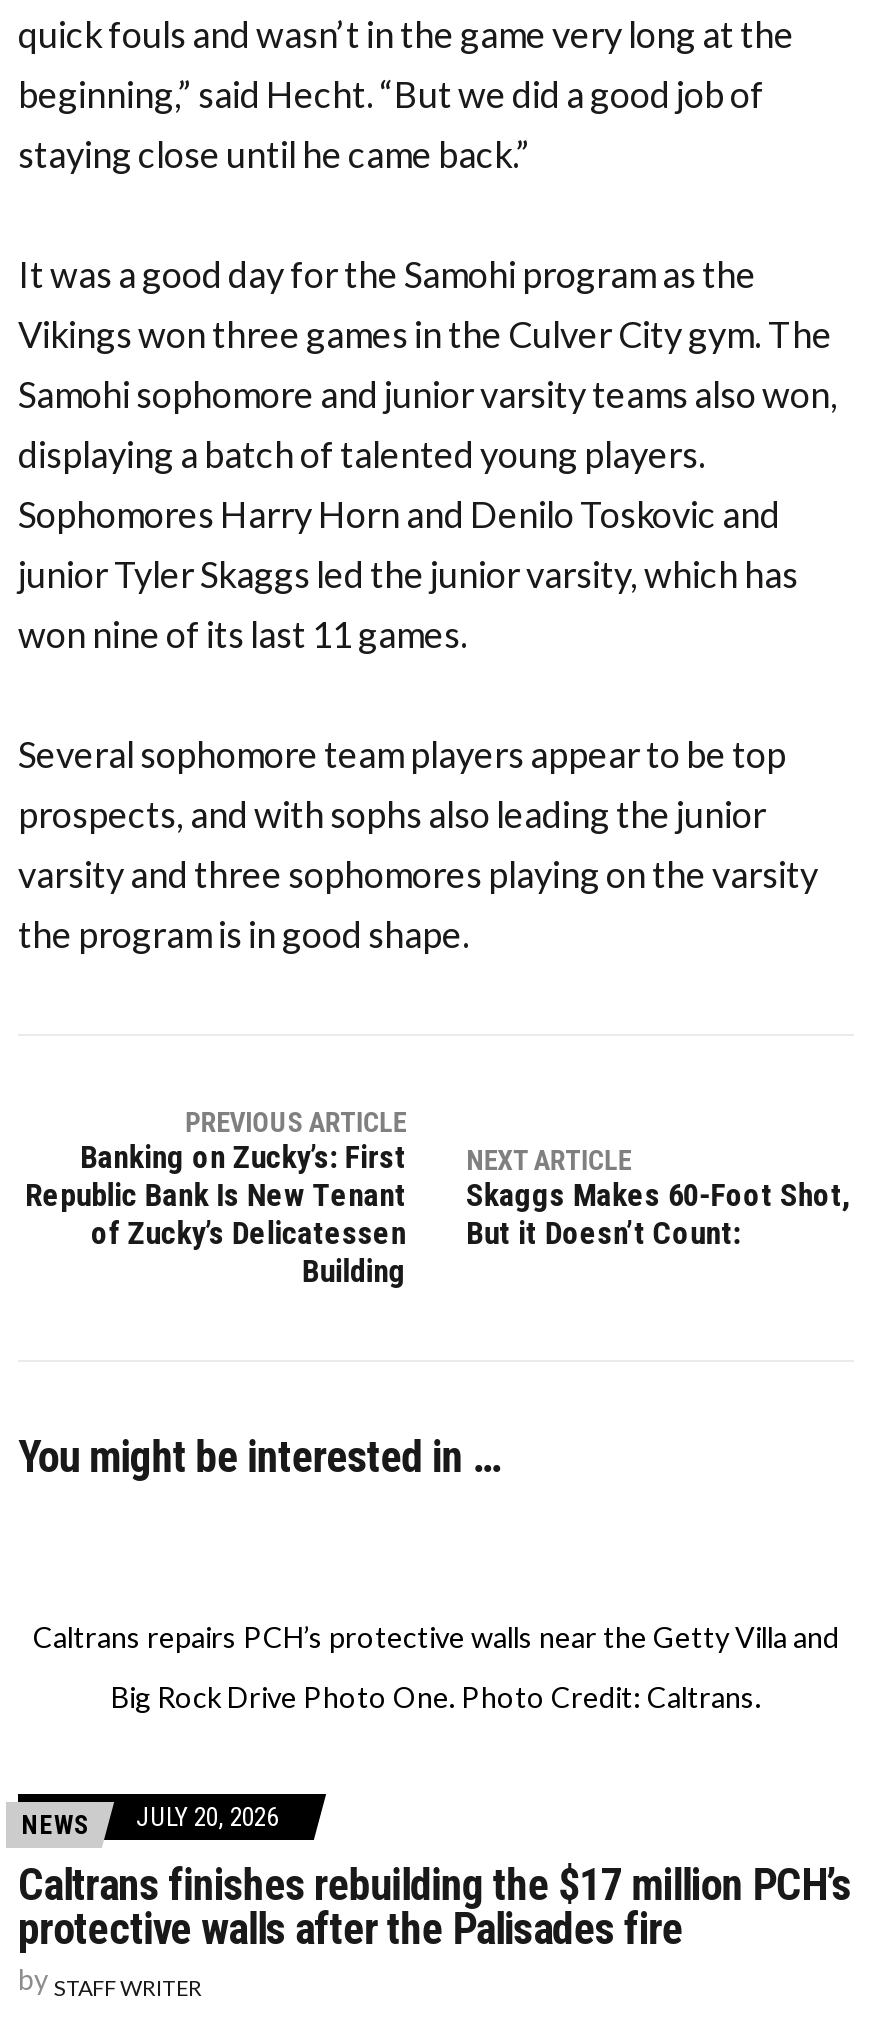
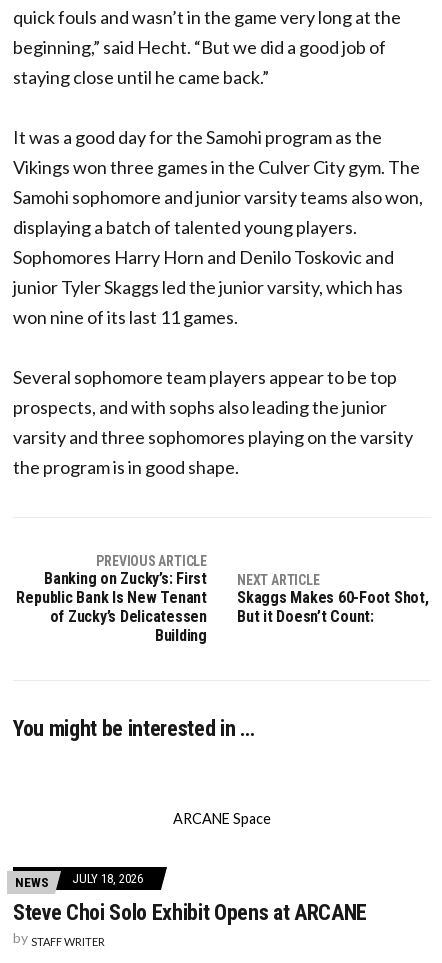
[33,1619,839,1713] Caltrans repairs PCH’s protective walls near the Getty Villa and | Big Rock Drive Photo One. Photo Credit: Caltrans. -> [173,810,271,827] ARCANE Space
[22,1801,278,1839] NEWS JULY 20, 2026 -> [15,871,143,890] NEWS JULY 18, 2026
[18,1859,851,1953] Caltrans finishes rebuilding the $17 million PCH’s | protective walls after the Palisades fire -> [13,900,367,925] Steve Choi Solo Exhibit Opens at ARCANE

